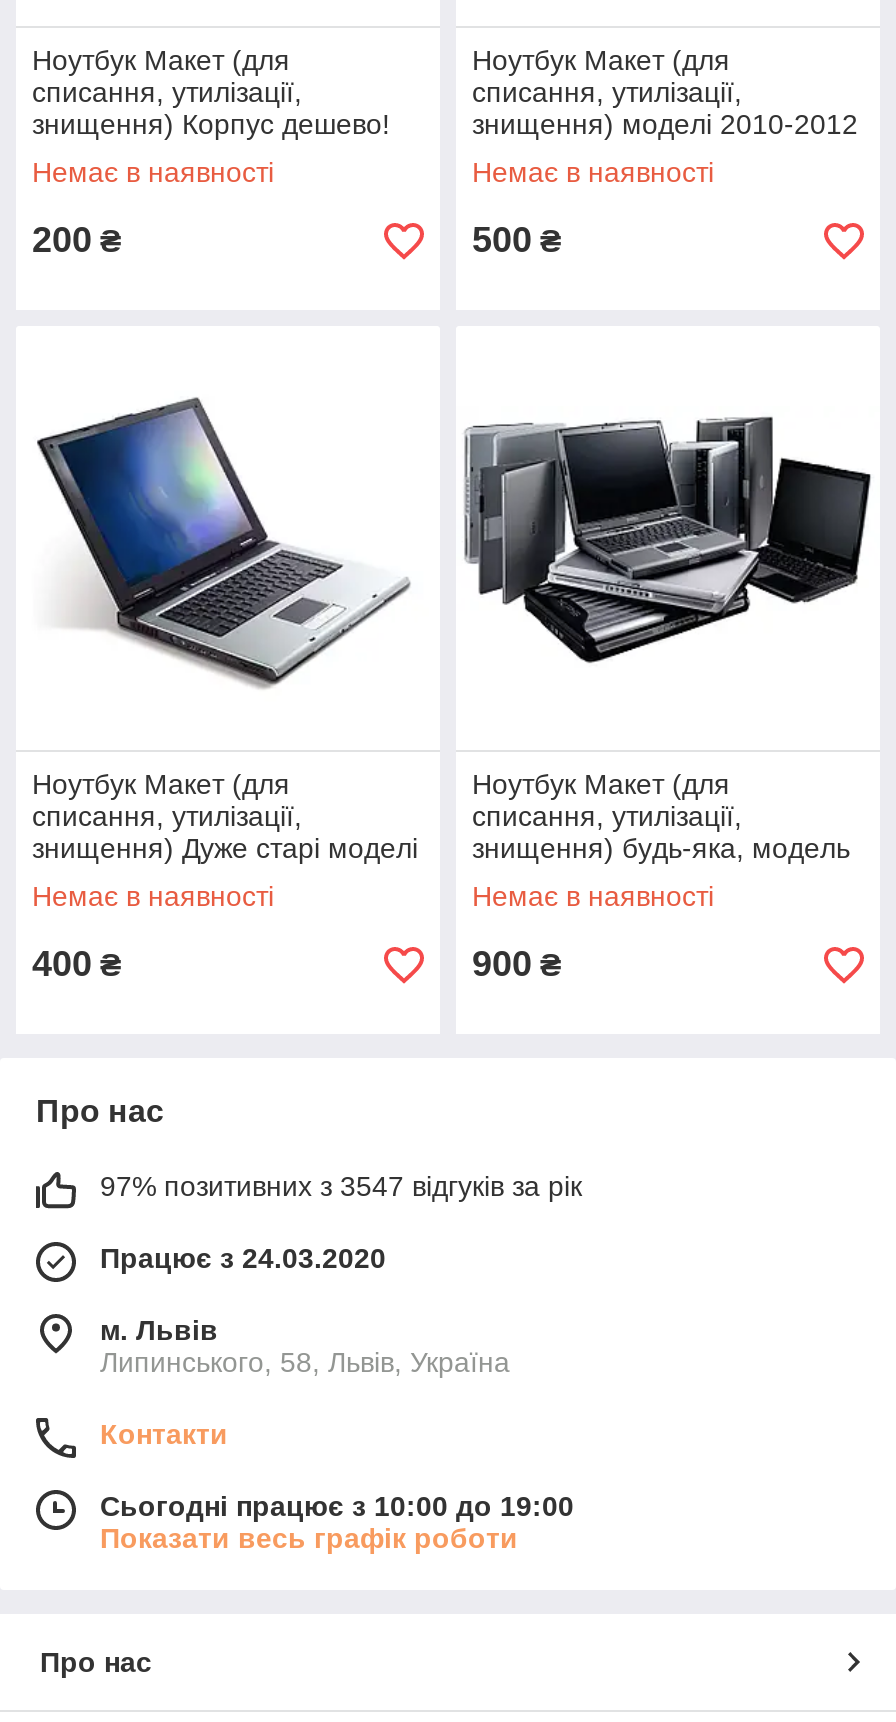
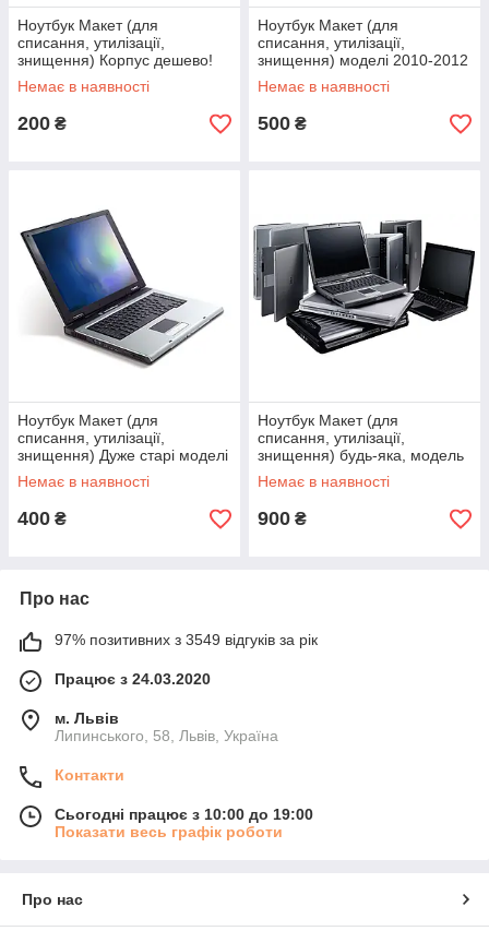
[100,1170,582,1202] 97% позитивних з 3547 відгуків за рік -> [55,631,318,648] 97% позитивних з 3549 відгуків за рік

